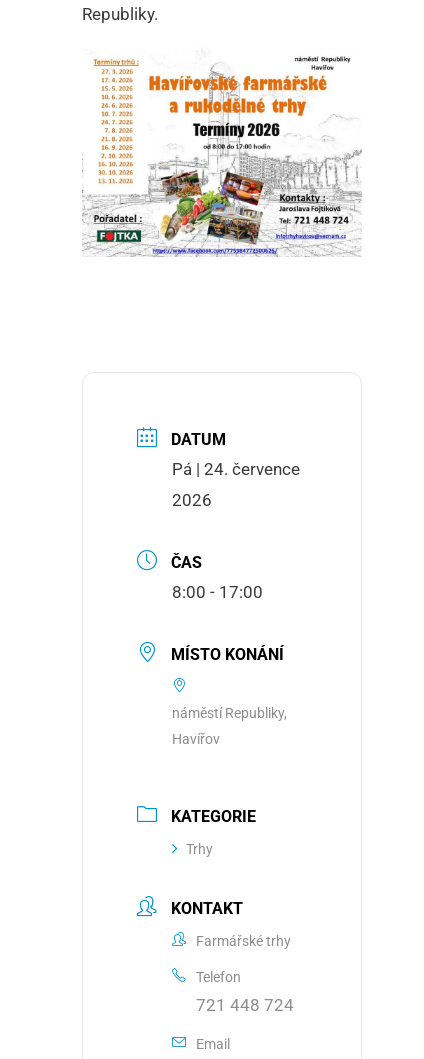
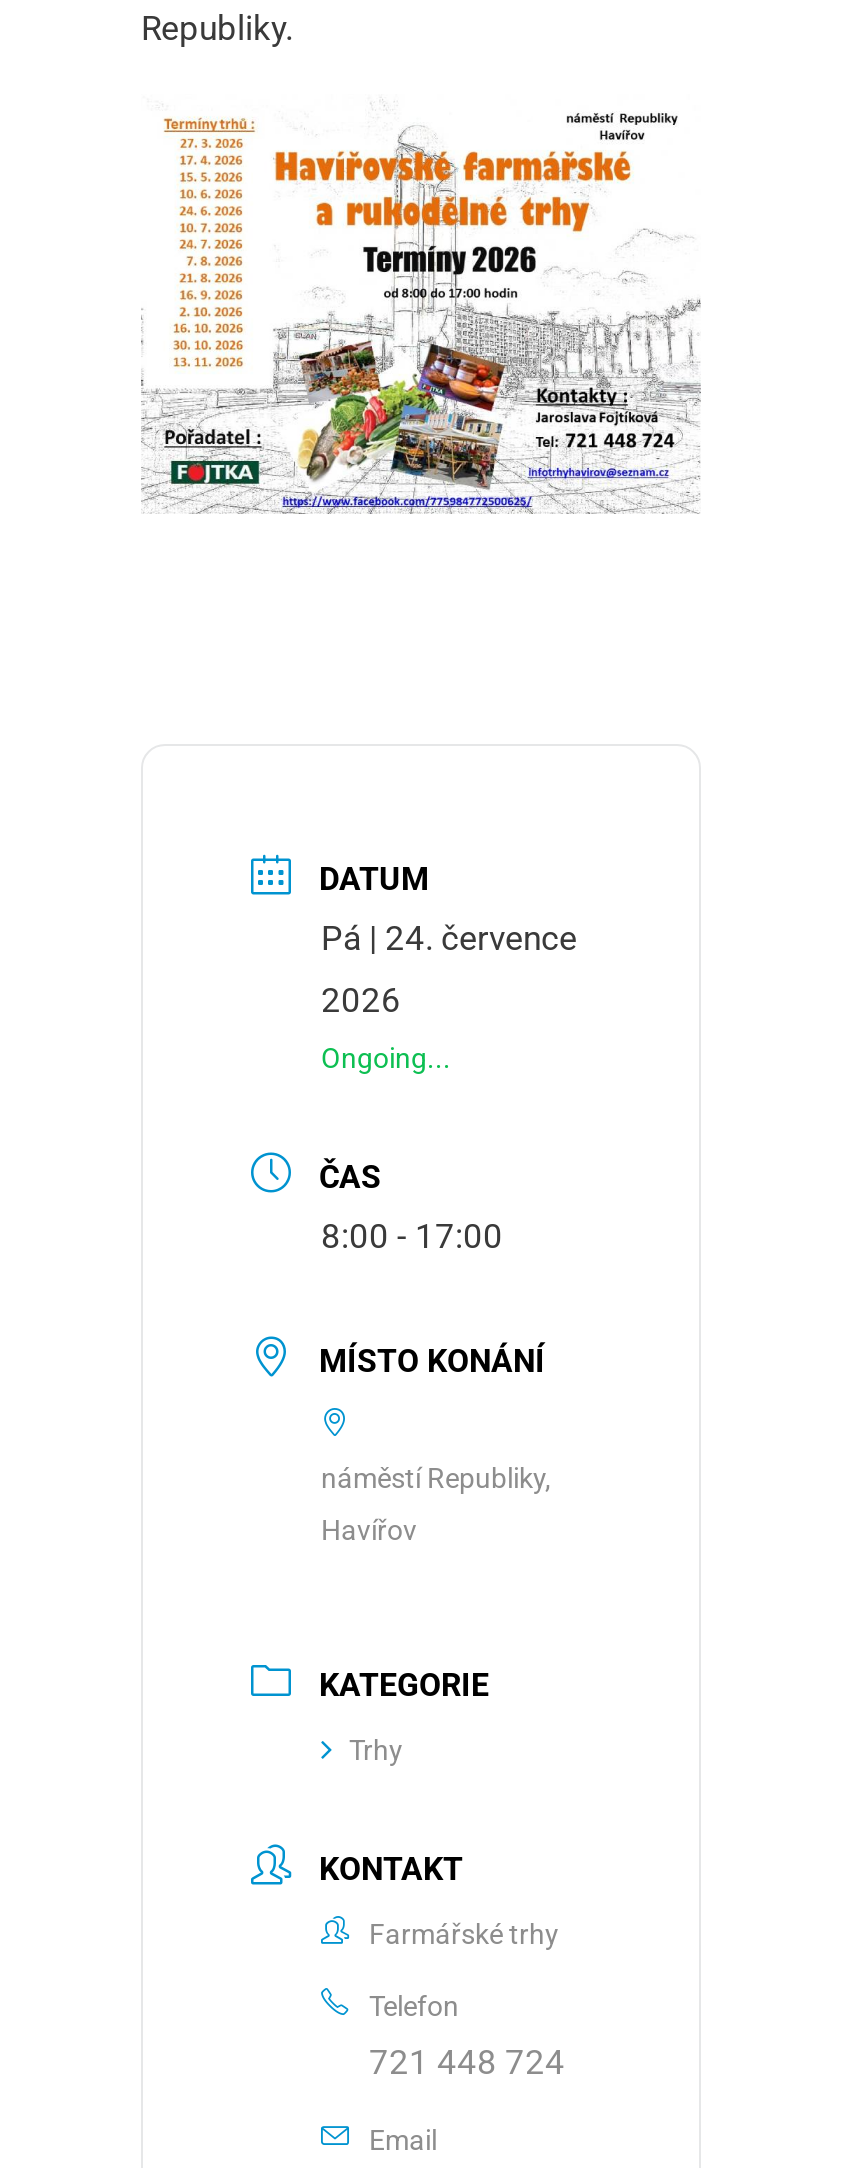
none -> [321,1042,451,1074] Ongoing...

